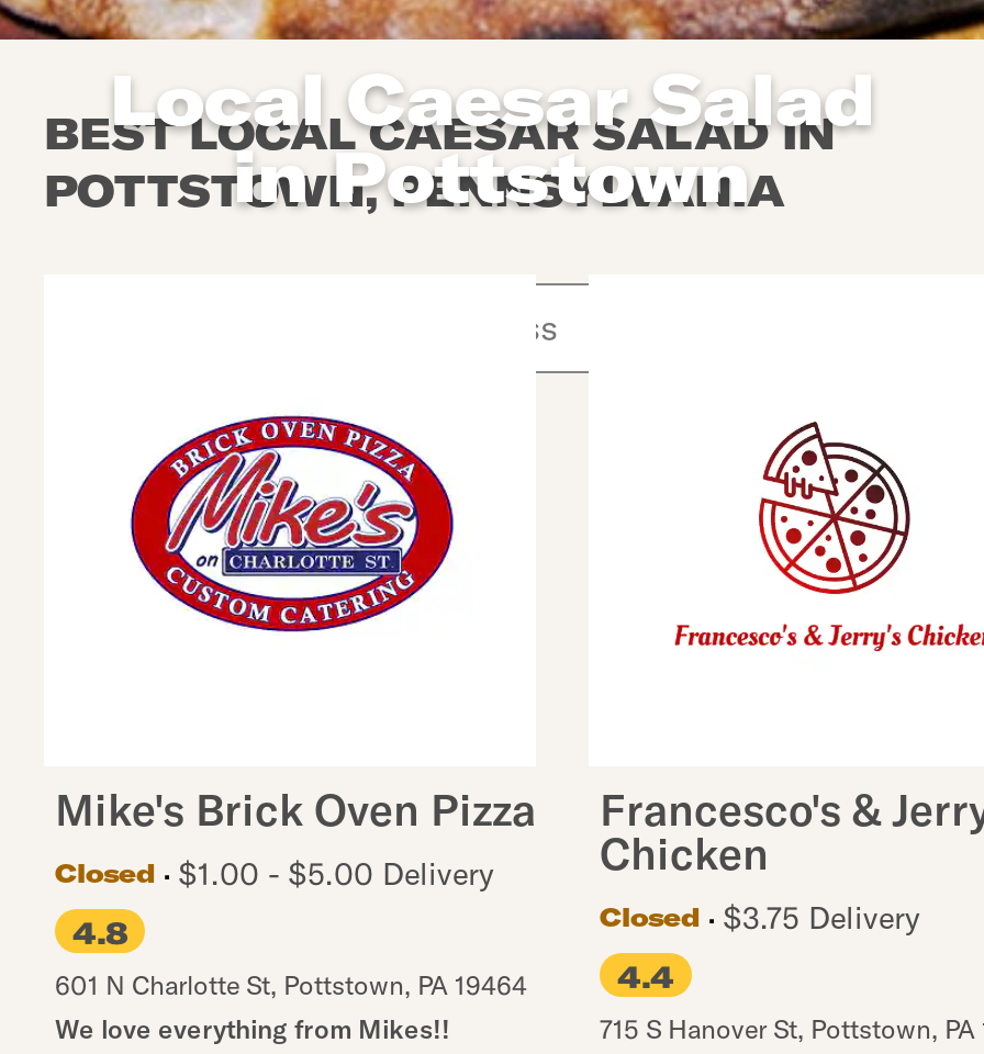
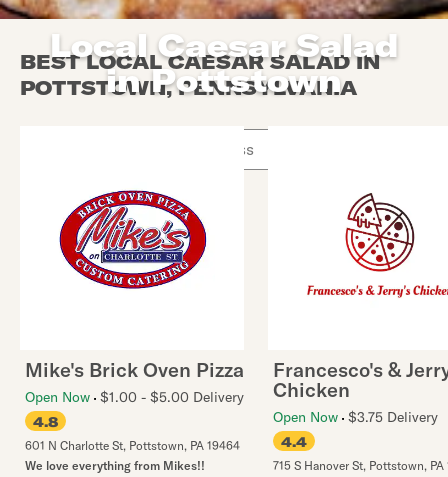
[55,855,494,894] Closed | $1.00 - $5.00 Delivery -> [25,388,244,406] Open Now $1.00 - $5.00 Delivery
[600,899,920,938] Closed | $3.75 Delivery -> [273,408,438,426] Open Now $3.75 Delivery

